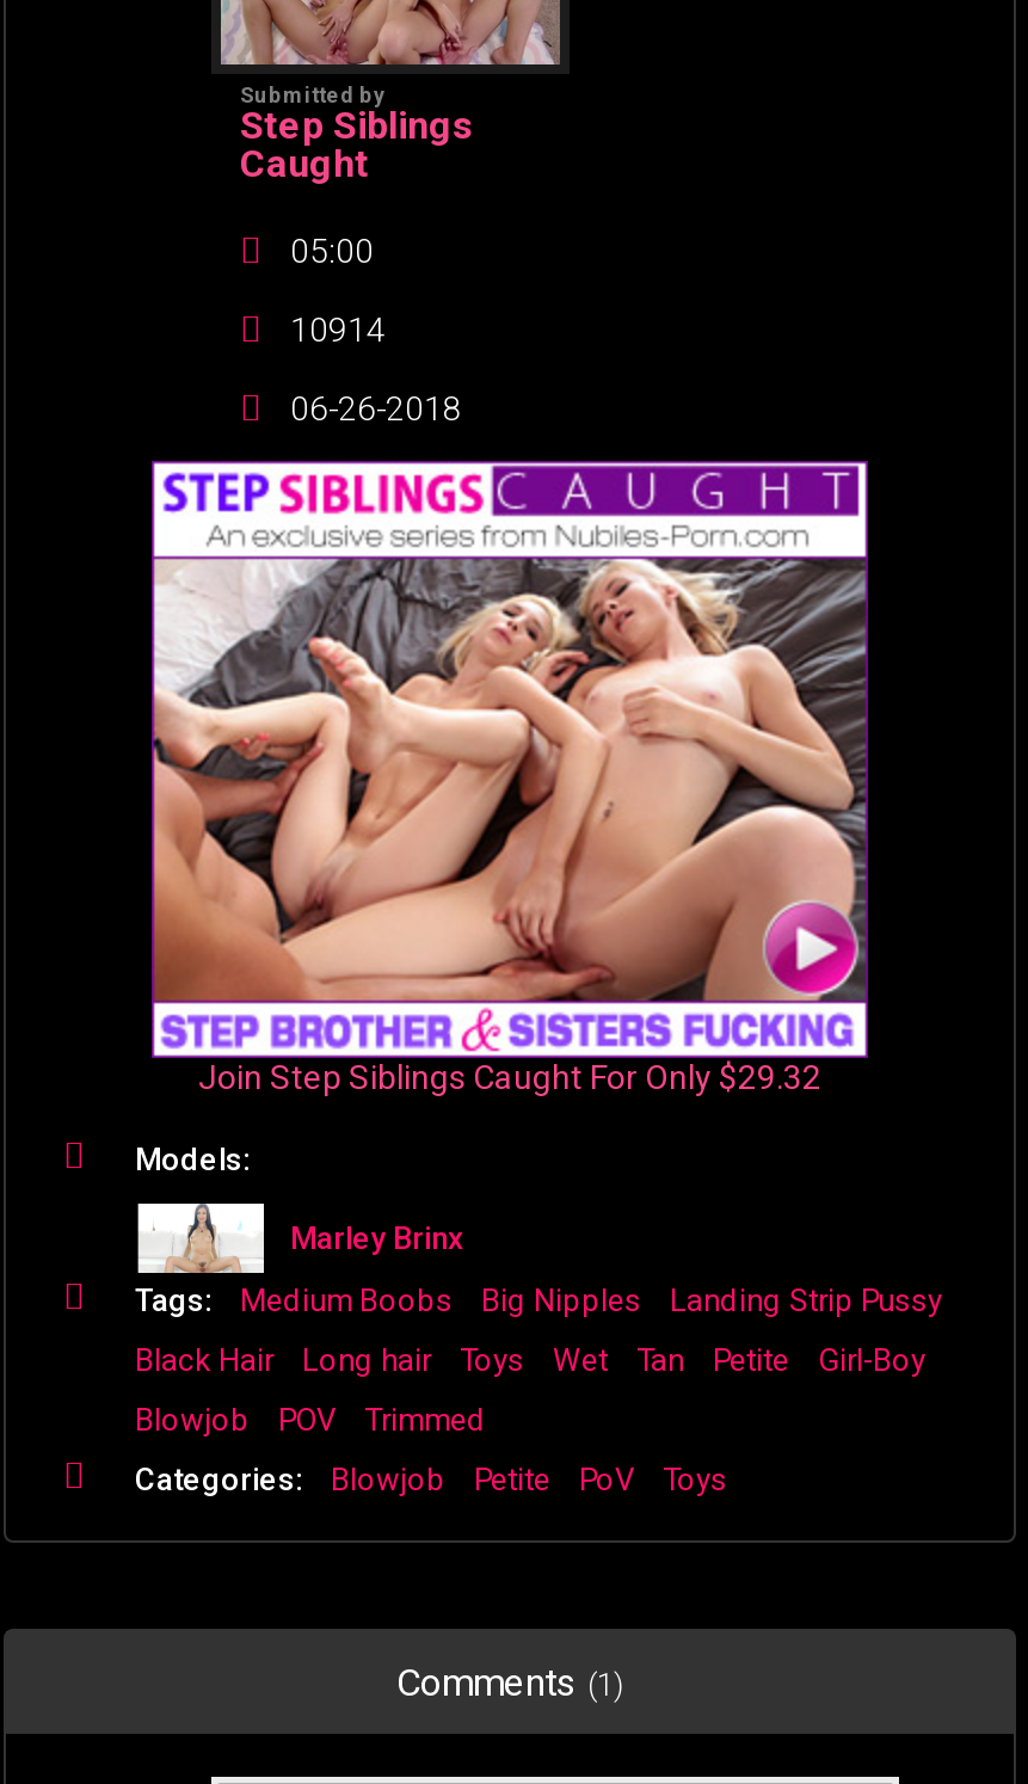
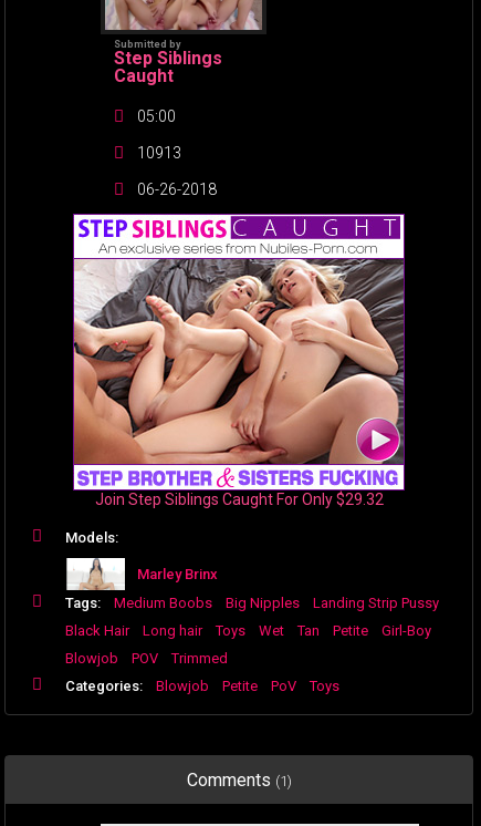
[290,310,386,348] 10914 -> [137,144,181,162] 10913

